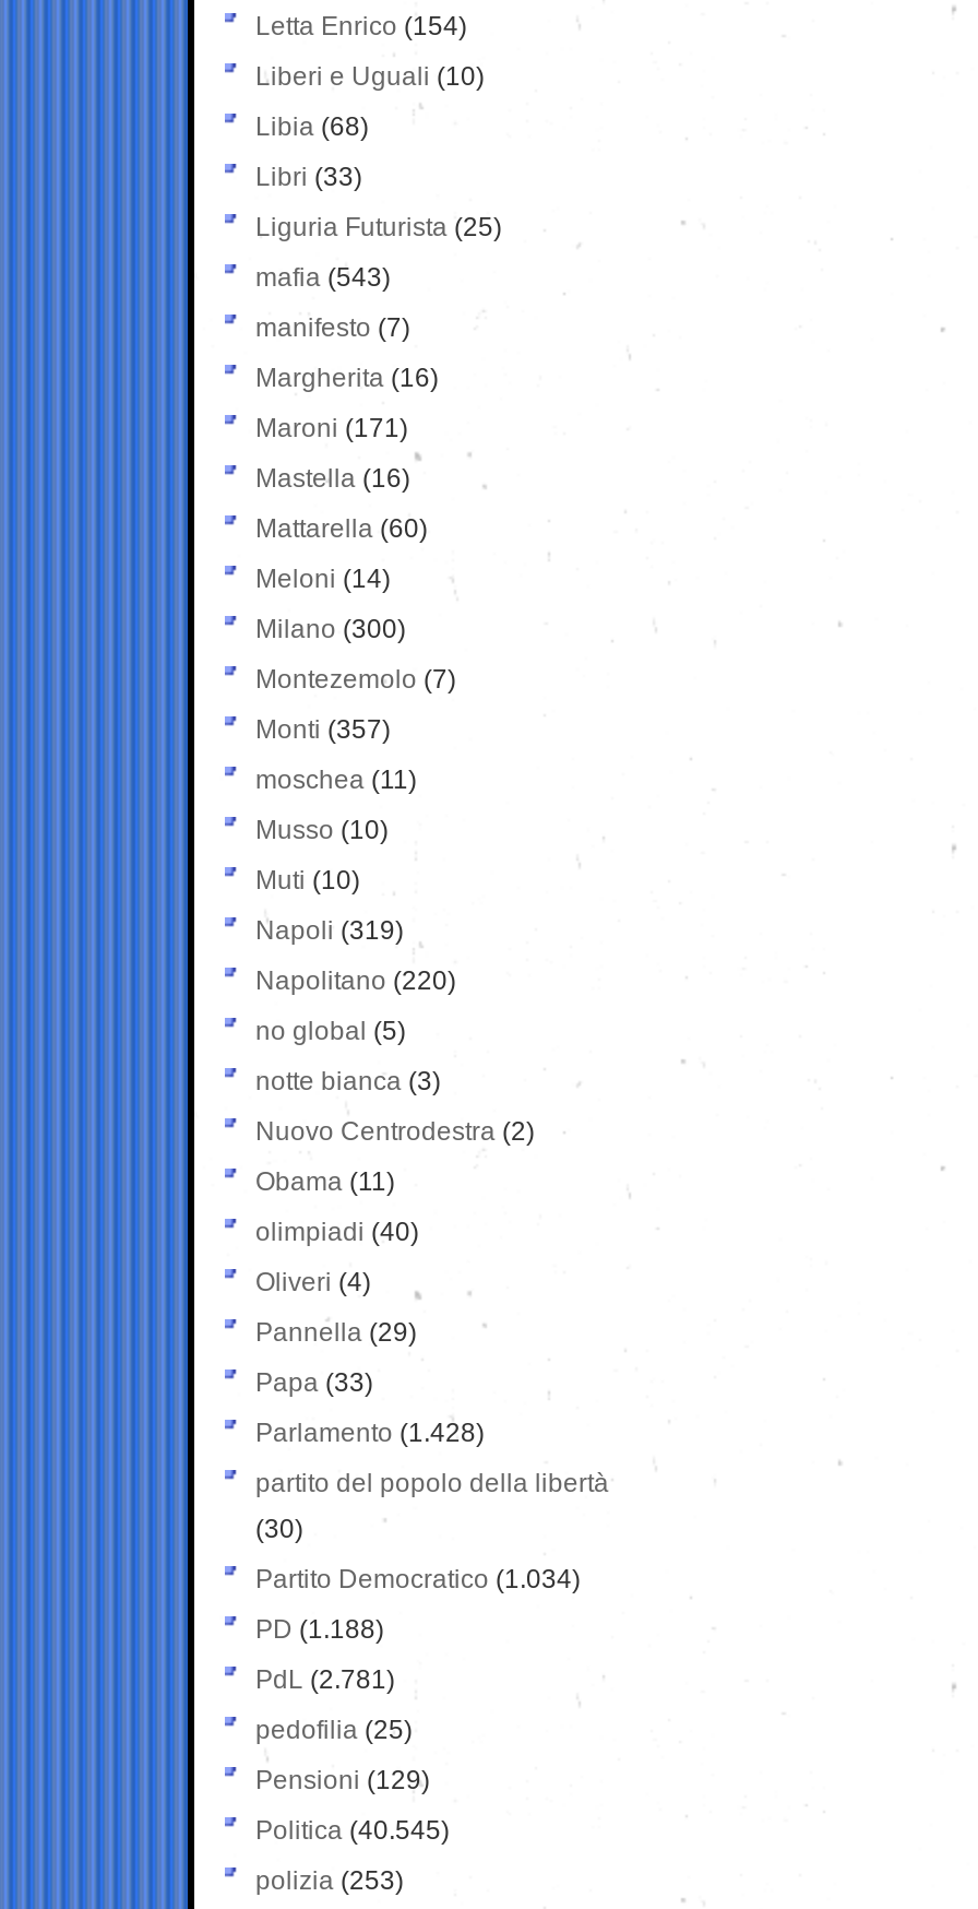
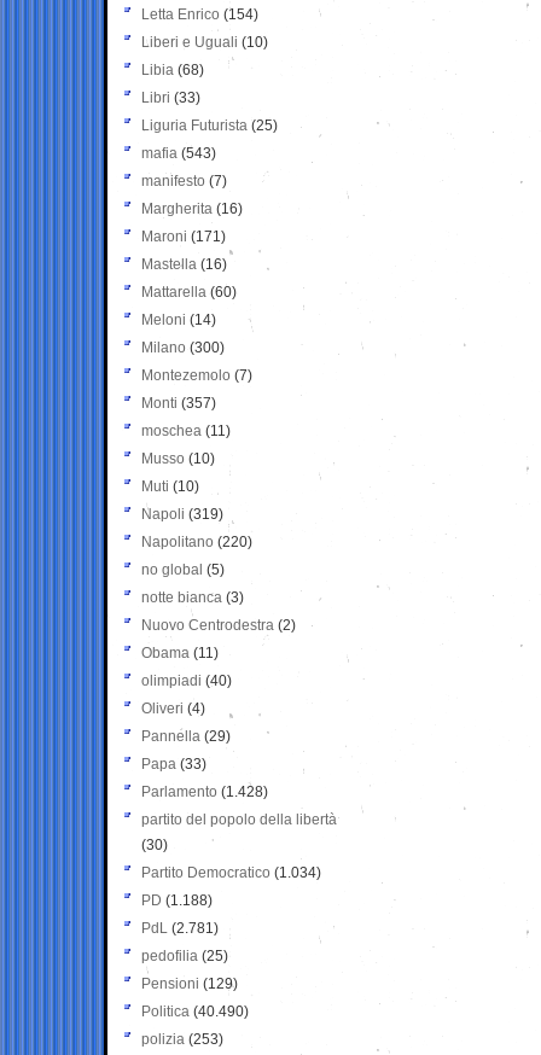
[255,1815,450,1845] Politica (40.545) -> [141,1003,249,1020] Politica (40.490)

